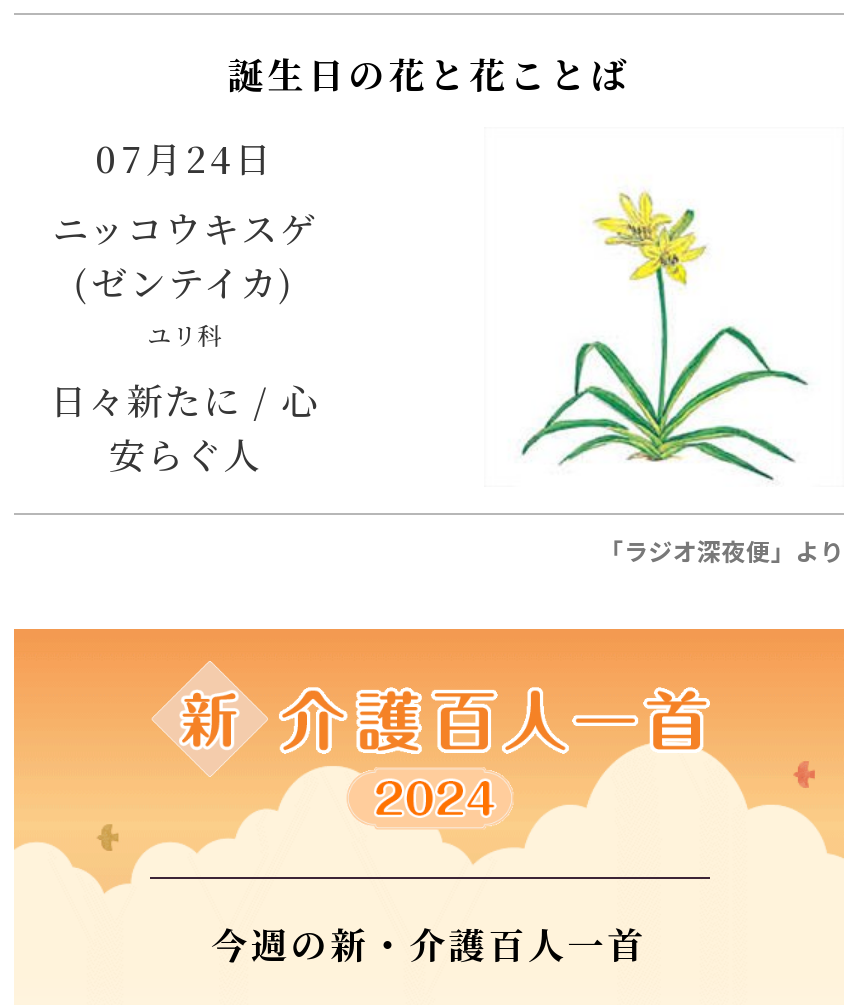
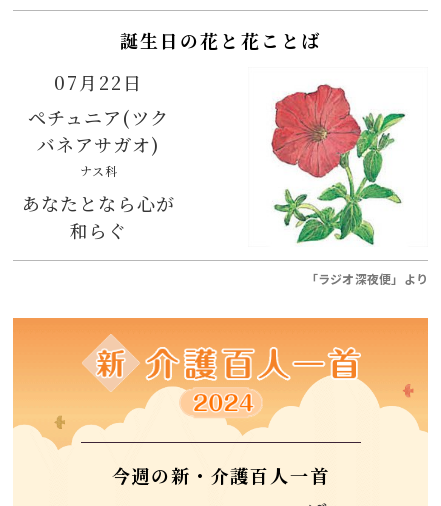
[50,131,320,479] 07月24日 | ニッコウキスゲ | (ゼンテイカ) | ユリ科 | 日々新たに / 心 | 安らぐ人 -> [22,69,175,243] 07月22日 | ペチュニア(ツク | バネアサガオ) | ナス科 | あなたとなら心が | 和らぐ
[520,161,810,483] [image] -> [267,83,409,246] [image]

